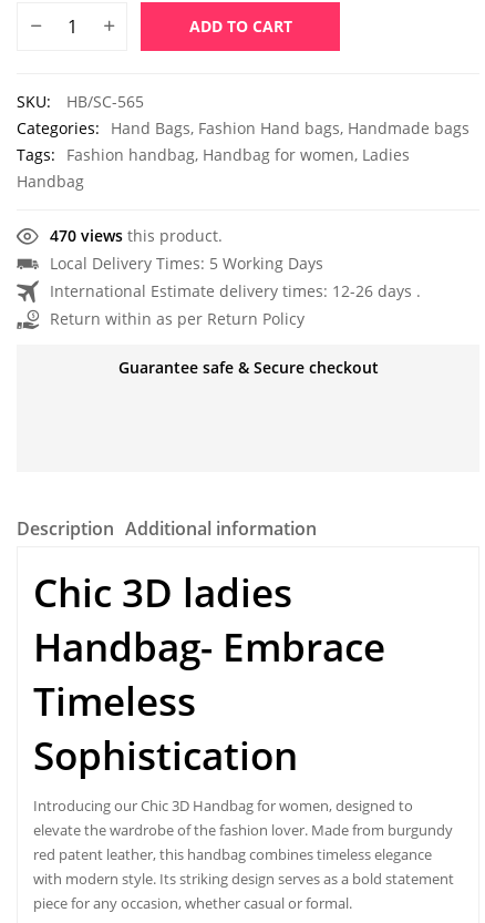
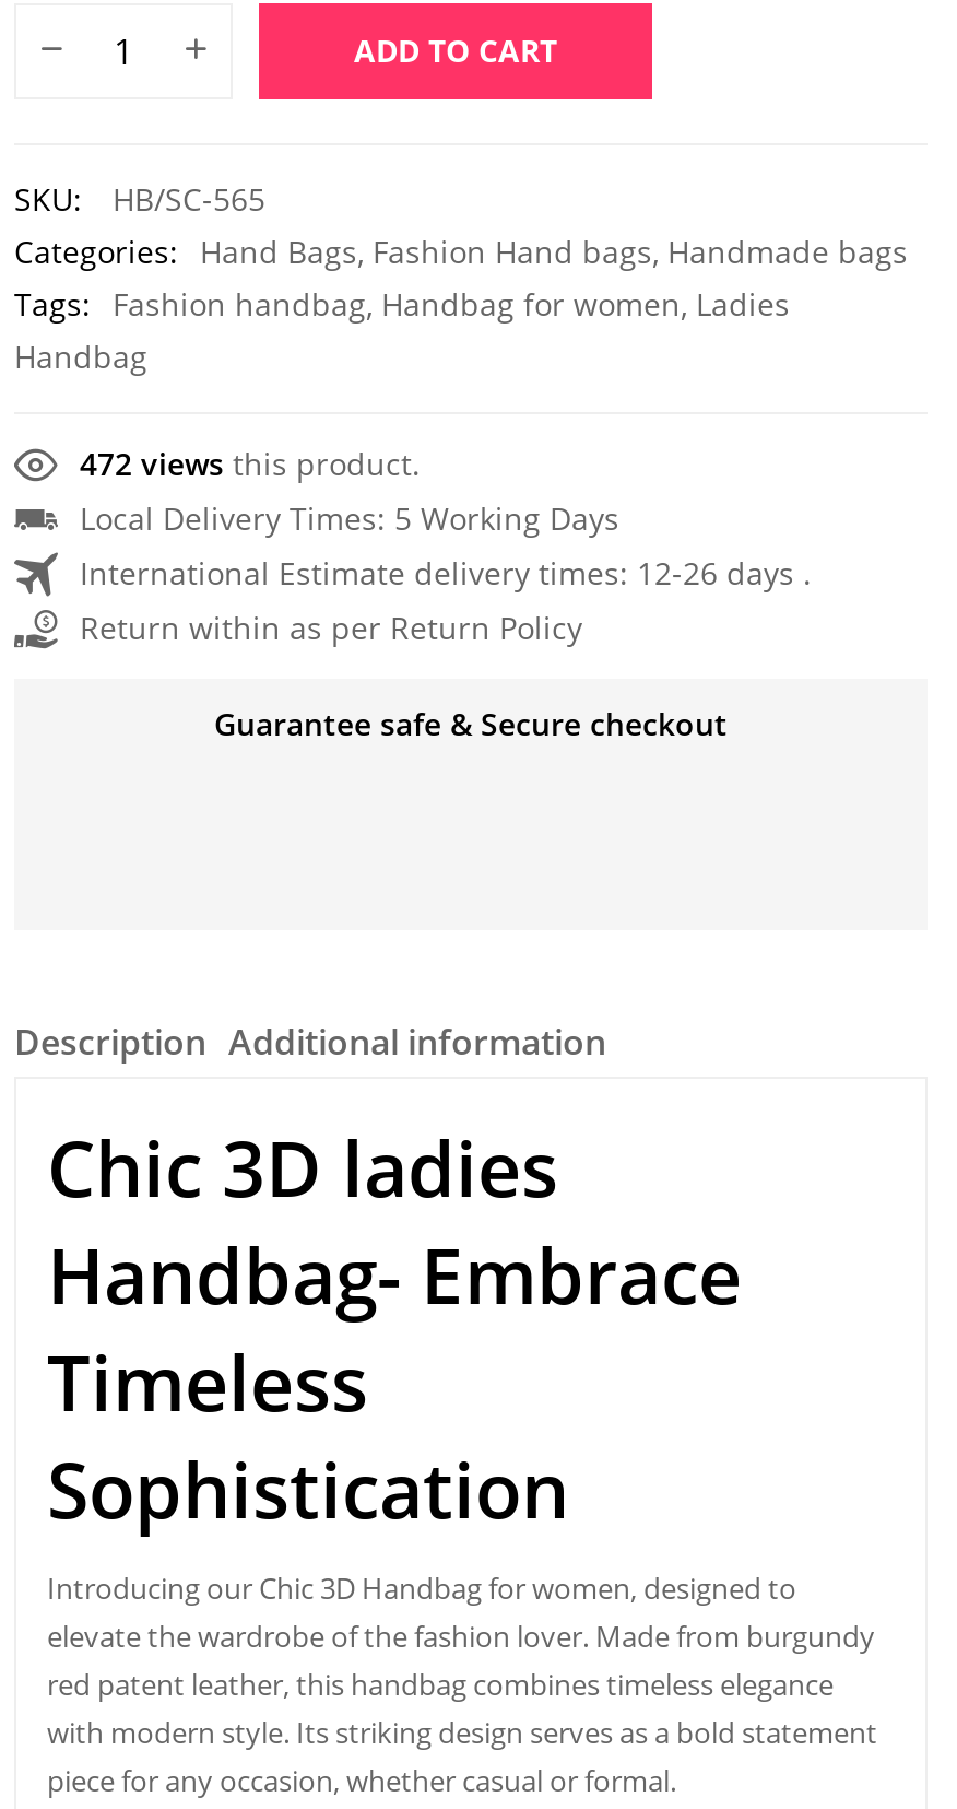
[50,224,223,245] 470 views this product. -> [80,442,421,483] 472 views this product.

